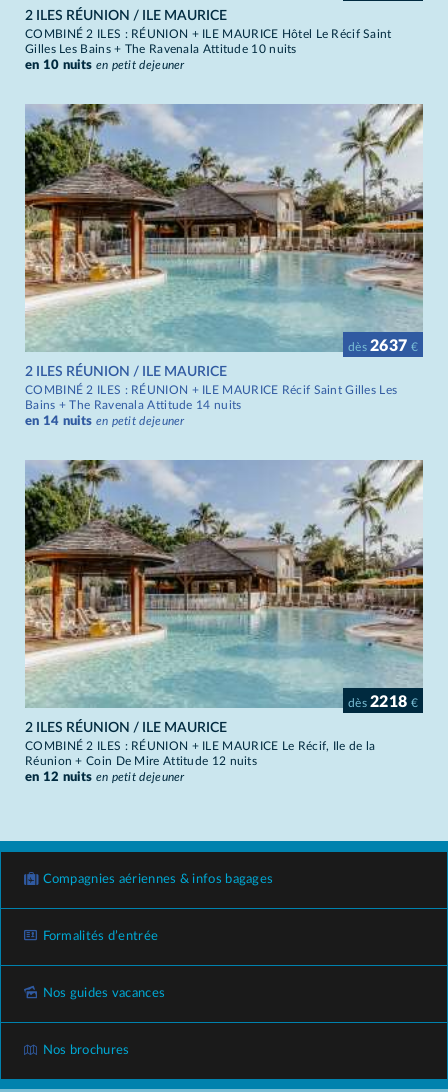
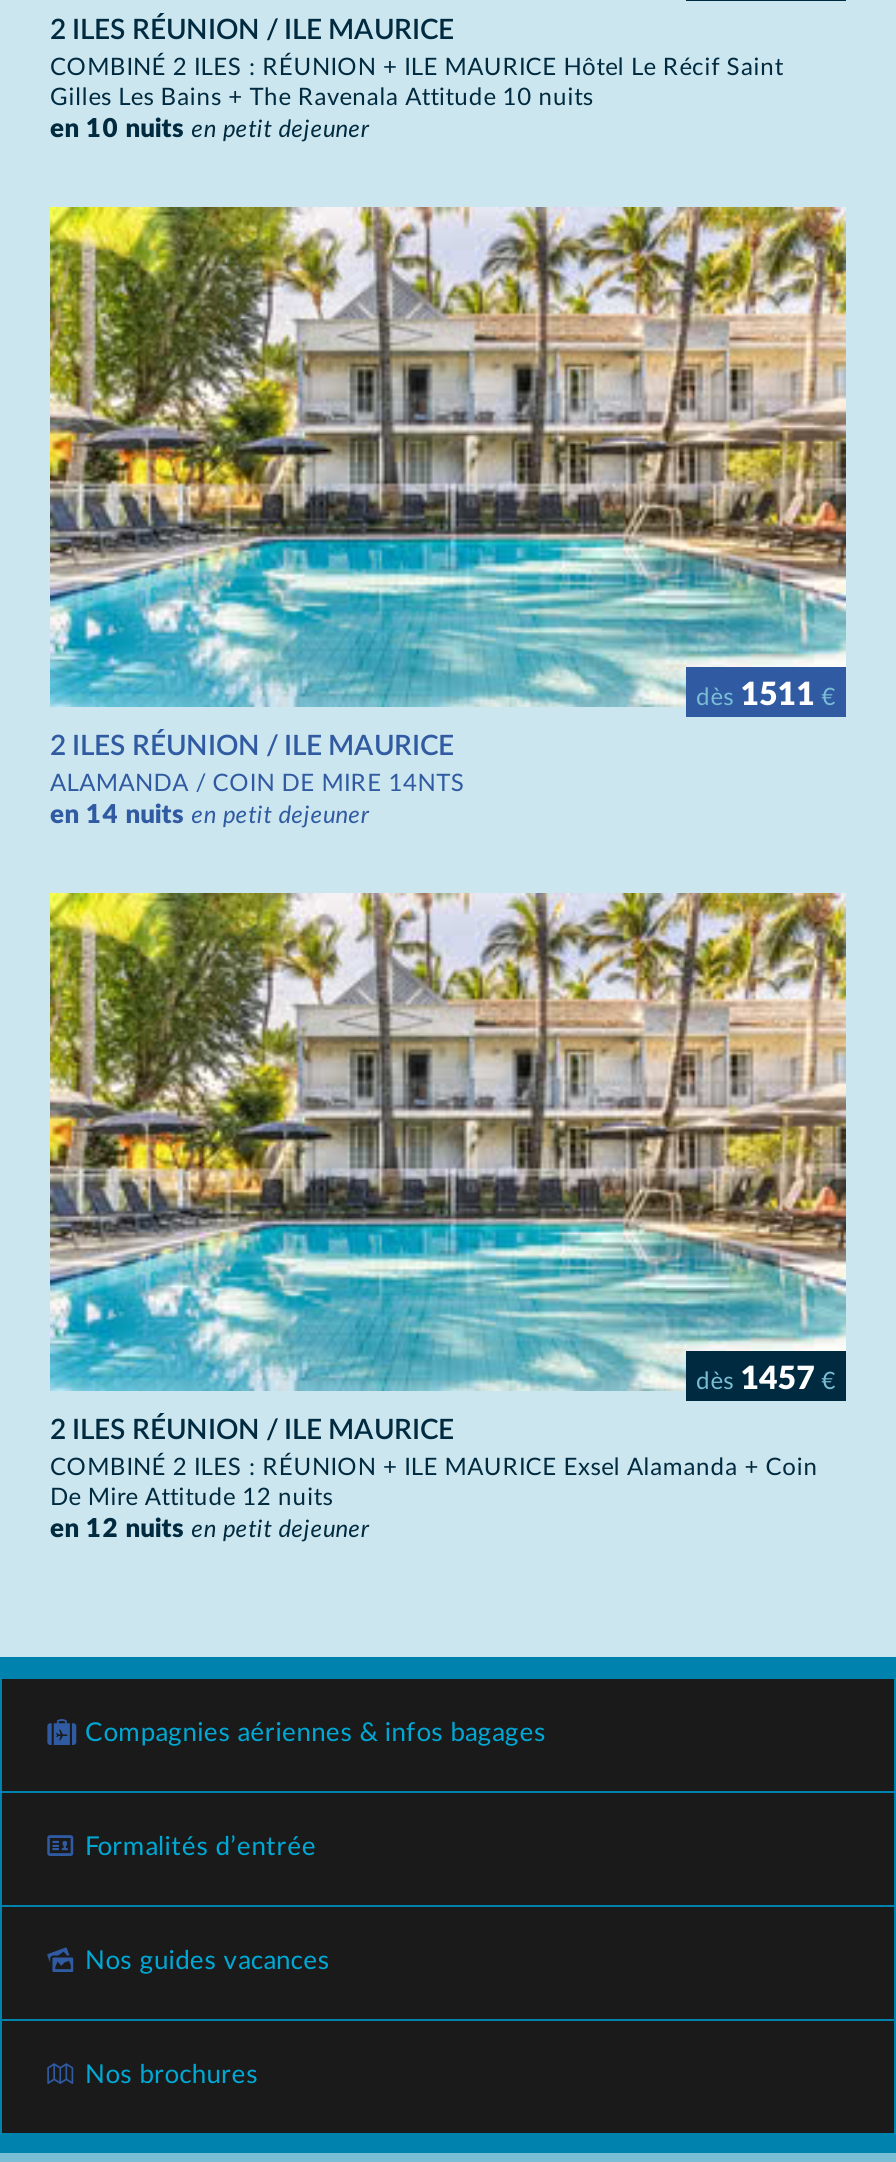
[24,103,424,354] [image] | dès 2637 € -> [48,204,848,710] [image] | dès 1511 €
[25,384,397,411] COMBINÉ 2 ILES : RÉUNION + ILE MAURICE Récif Saint Gilles Les | Bains + The Ravenala Attitude 14 nuits -> [50,770,465,794] ALAMANDA / COIN DE MIRE 14NTS
[24,459,424,710] [image] | dès 2218 € -> [48,892,848,1395] [image] | dès 1457 €
[25,740,375,767] COMBINÉ 2 ILES : RÉUNION + ILE MAURICE Le Récif, Ile de la | Réunion + Coin De Mire Attitude 12 nuits -> [50,1455,818,1509] COMBINÉ 2 ILES : RÉUNION + ILE MAURICE Exsel Alamanda + Coin | De Mire Attitude 12 nuits

